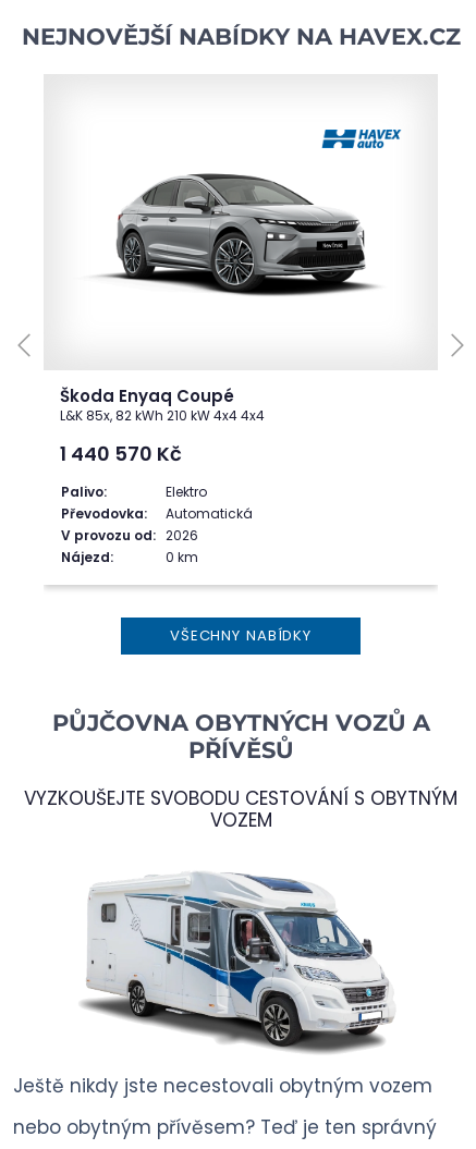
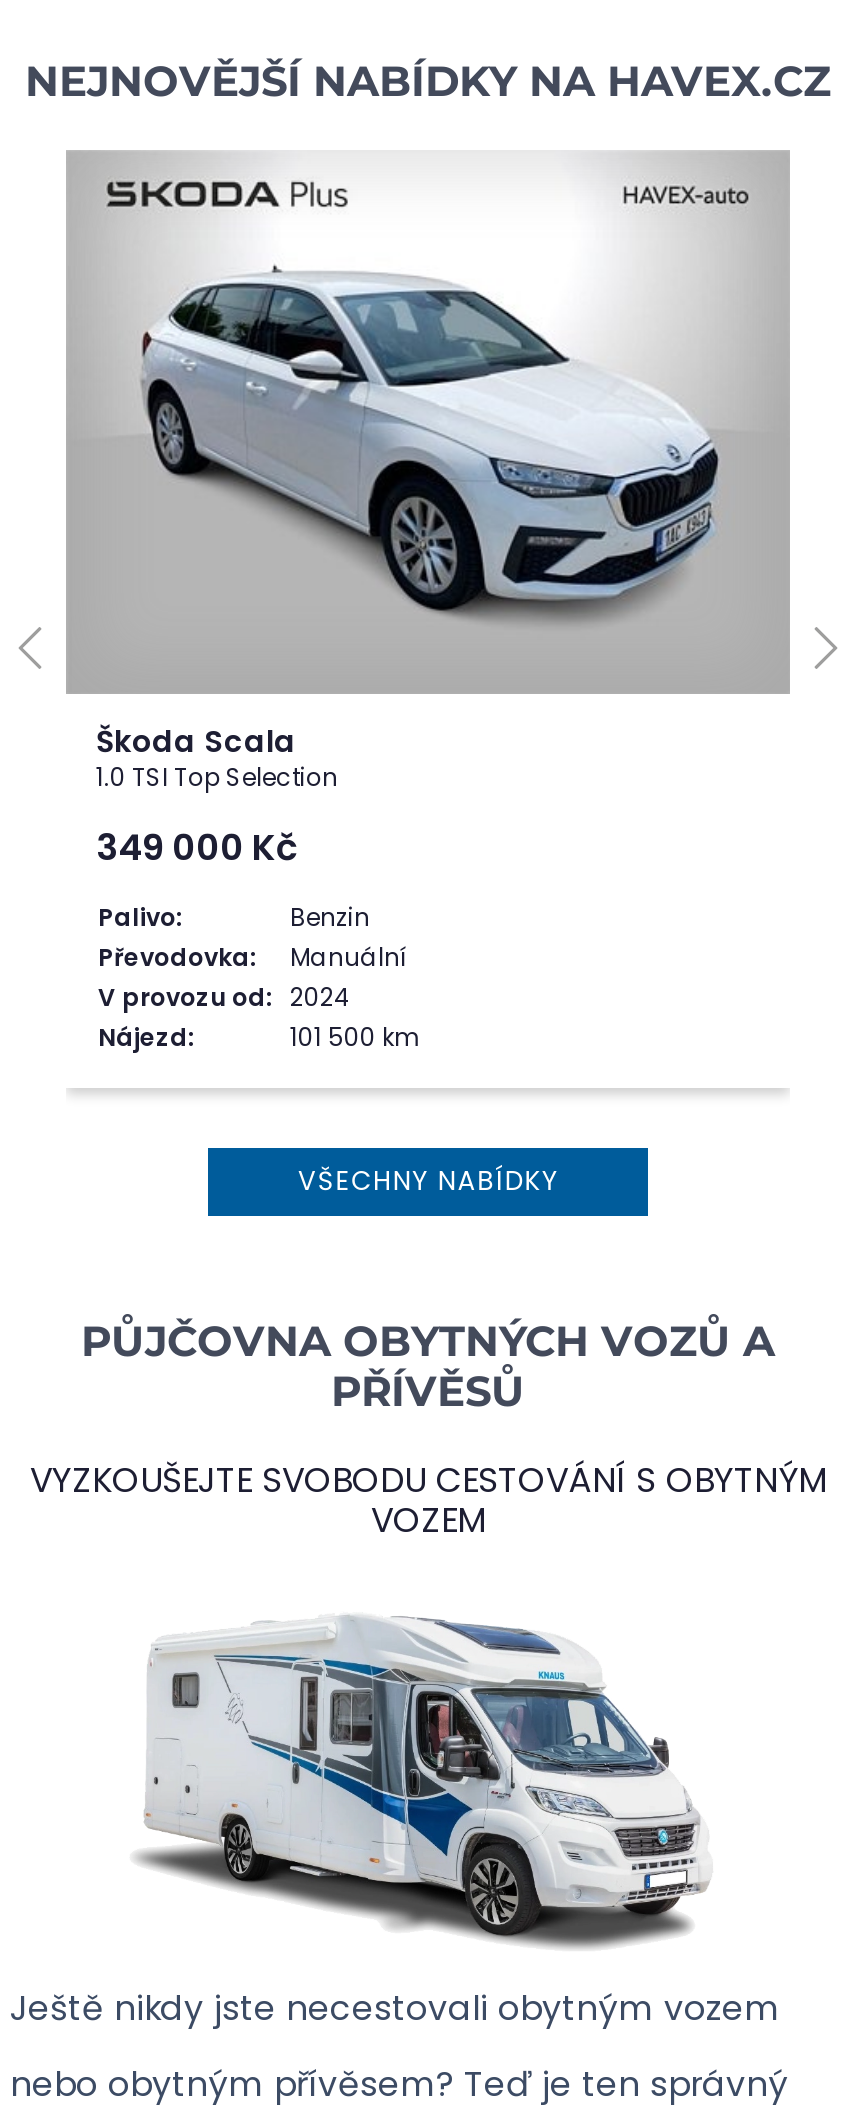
[45,76,437,424] [image] | Škoda Enyaq Coupé | L&K 85x, 82 kWh 210 kW 4x4 4x4 -> [66,152,790,793] [image] | Škoda Scala | 1.0 TSI Top Selection
[60,440,182,467] 1 440 570 Kč -> [96,821,298,871] 349 000 Kč
[166,482,207,501] Elektro -> [290,899,370,933] Benzin
[61,504,253,544] Automatická | V provozu od: 2026 -> [98,939,408,1013] Manuální | V provozu od: 2024
[166,547,198,566] 0 km -> [290,1019,420,1053] 101 500 km

